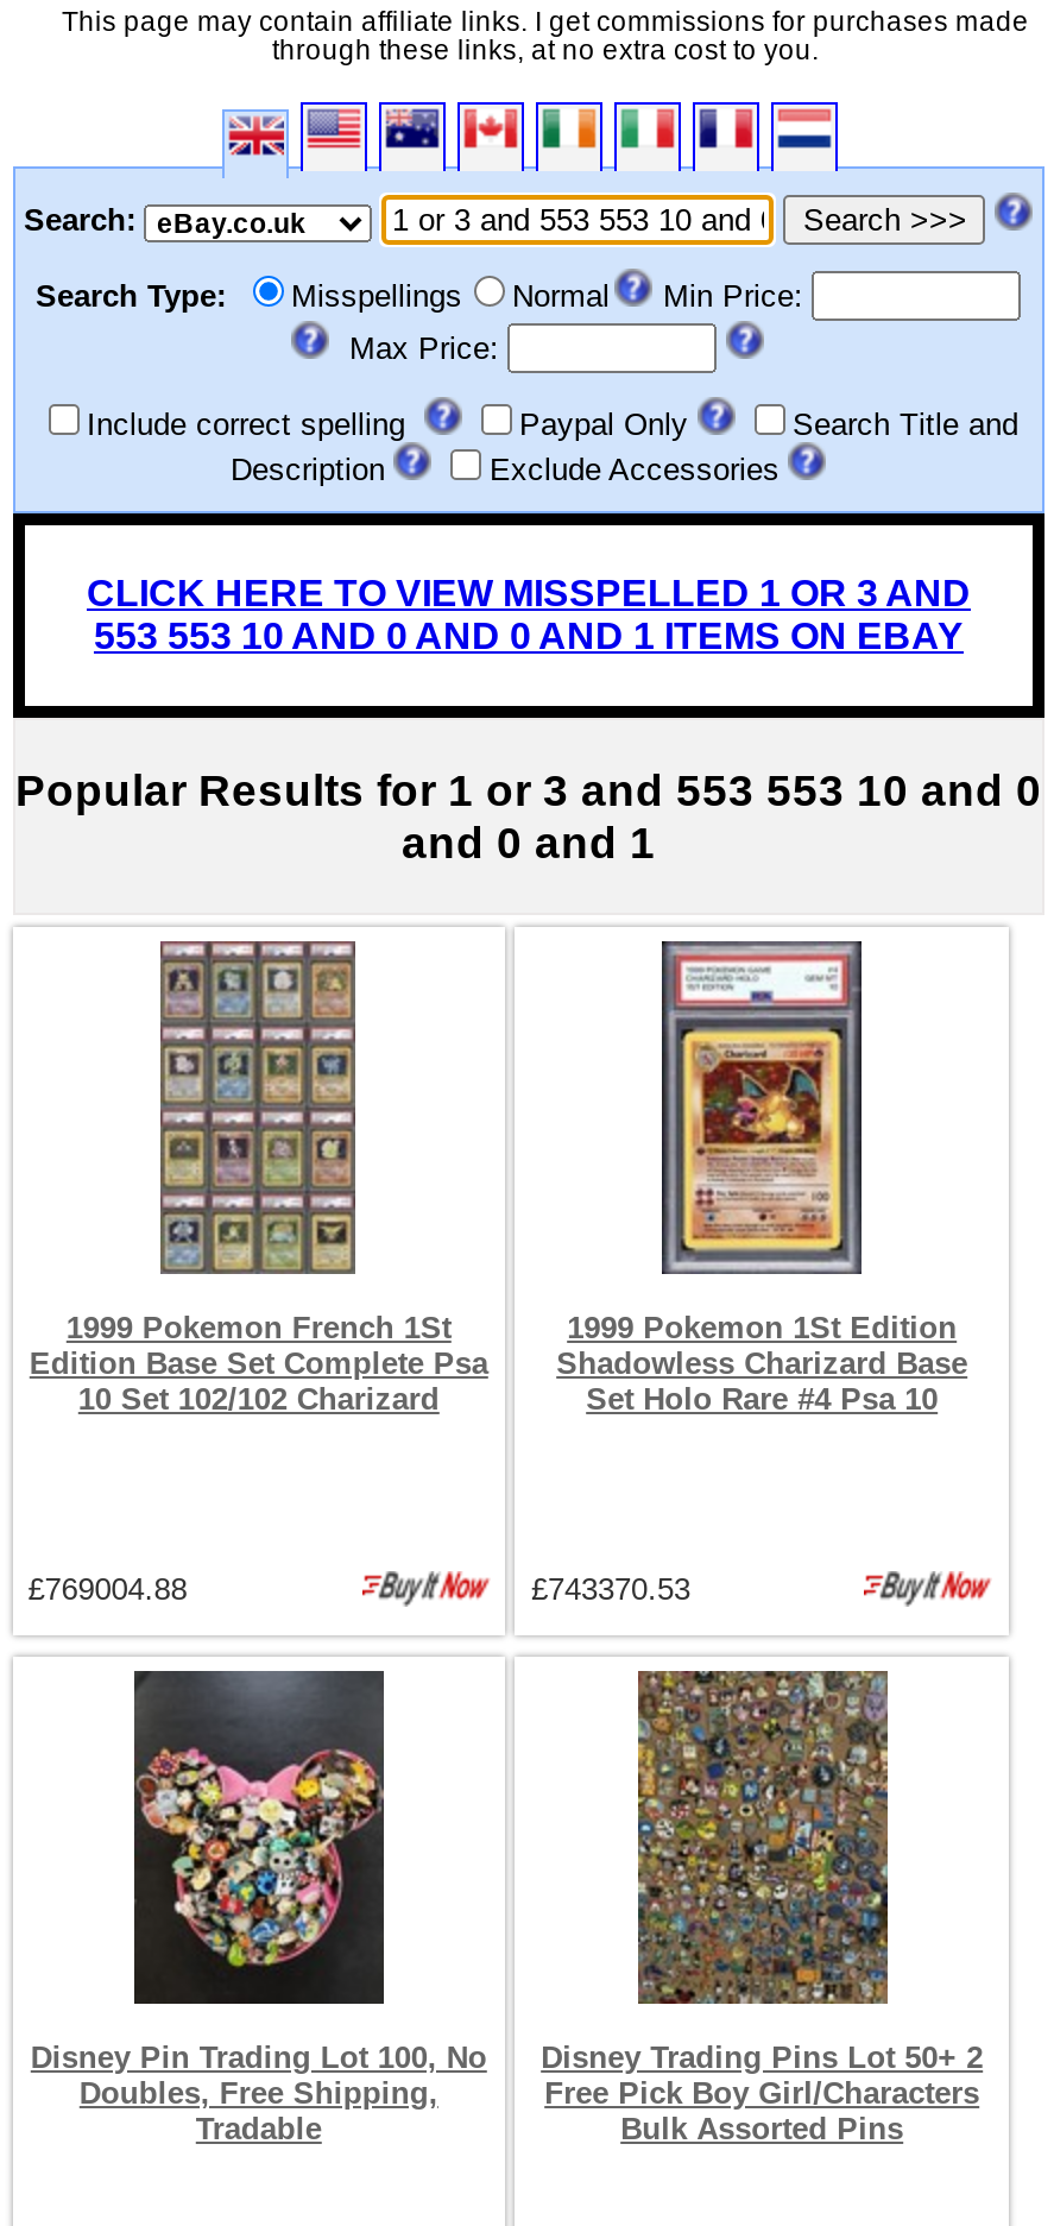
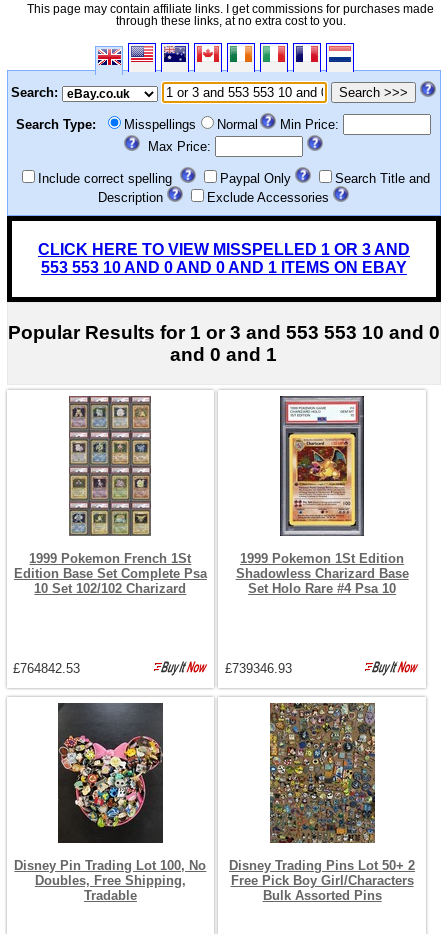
[28,1572,187,1608] £769004.88 -> [13,661,80,676] £764842.53
[531,1572,690,1608] £743370.53 -> [225,661,292,676] £739346.93

